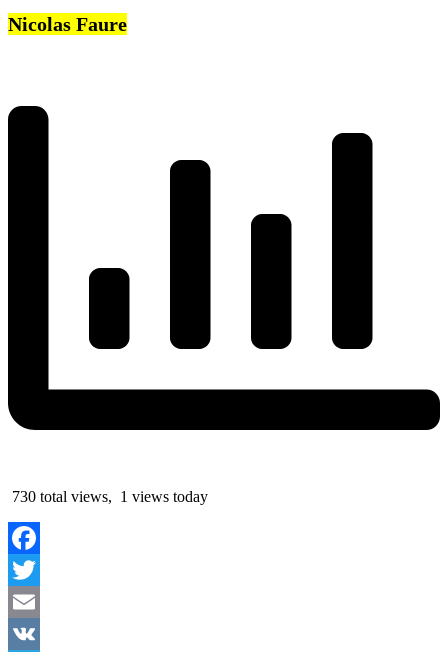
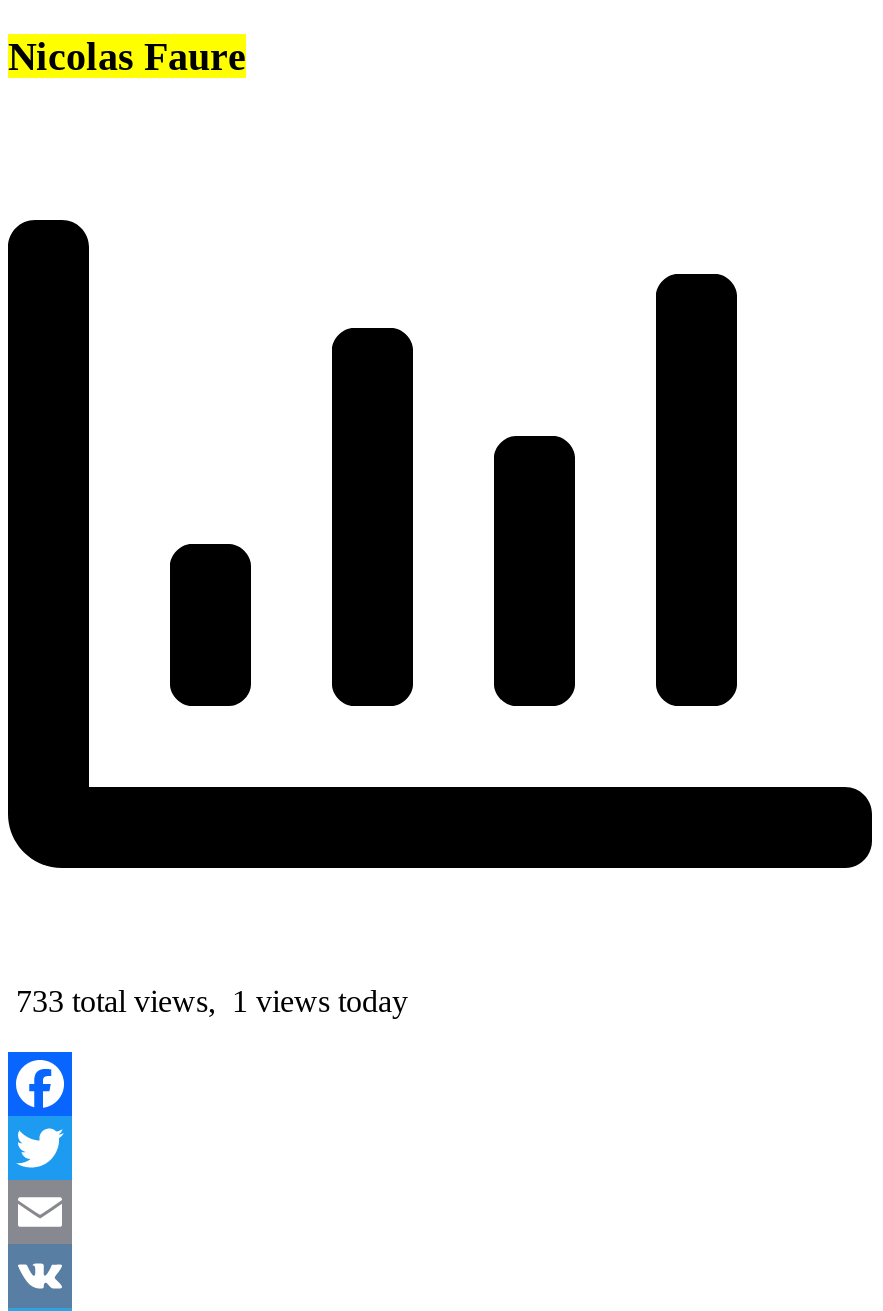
[8,488,208,505] 730 total views, 1 views today -> [8,984,408,1018] 733 total views, 1 views today

